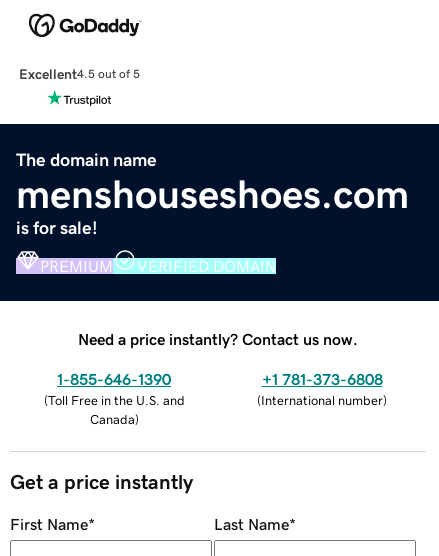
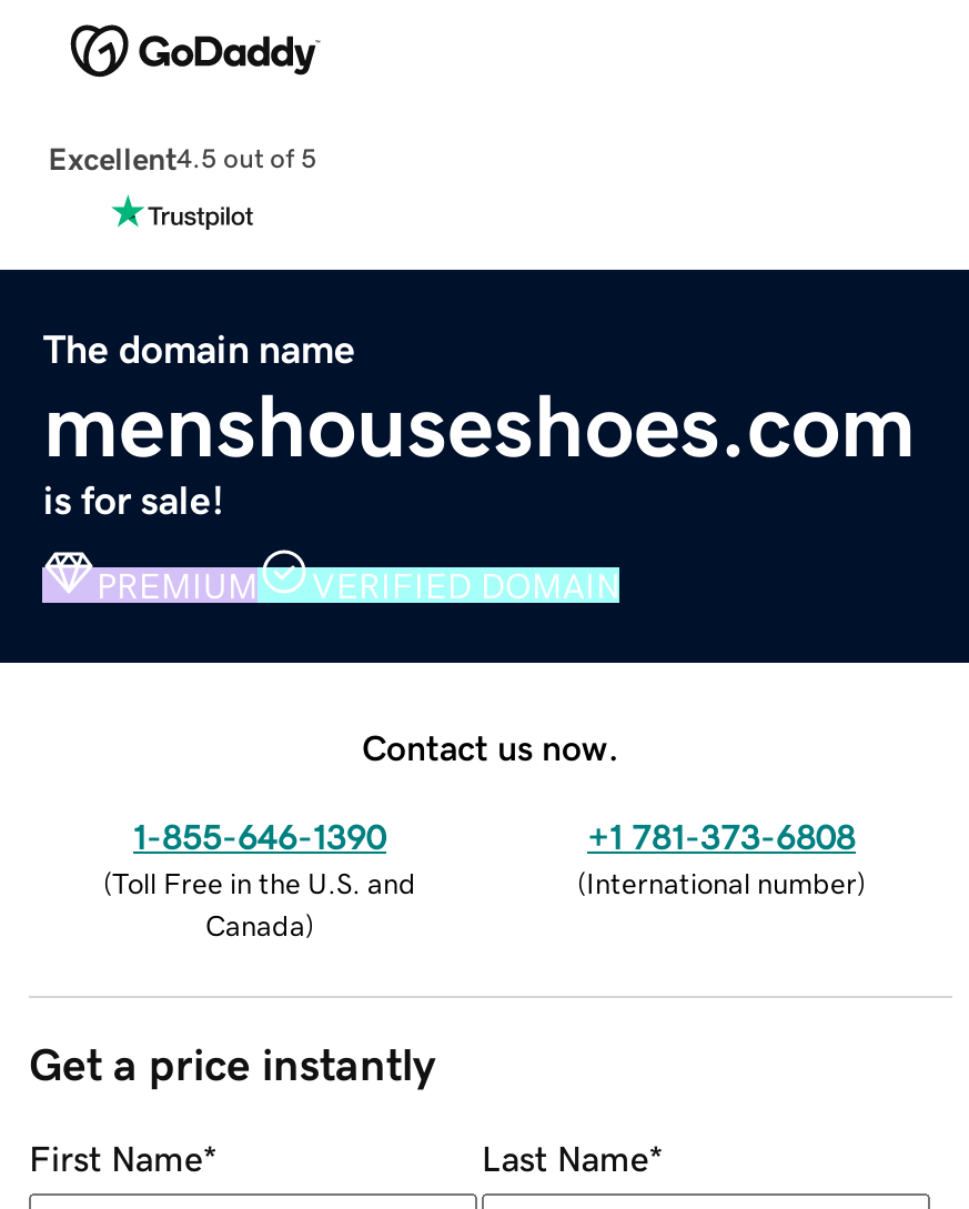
[78,331,358,347] Need a price instantly? Contact us now. -> [362,729,619,764] Contact us now.

